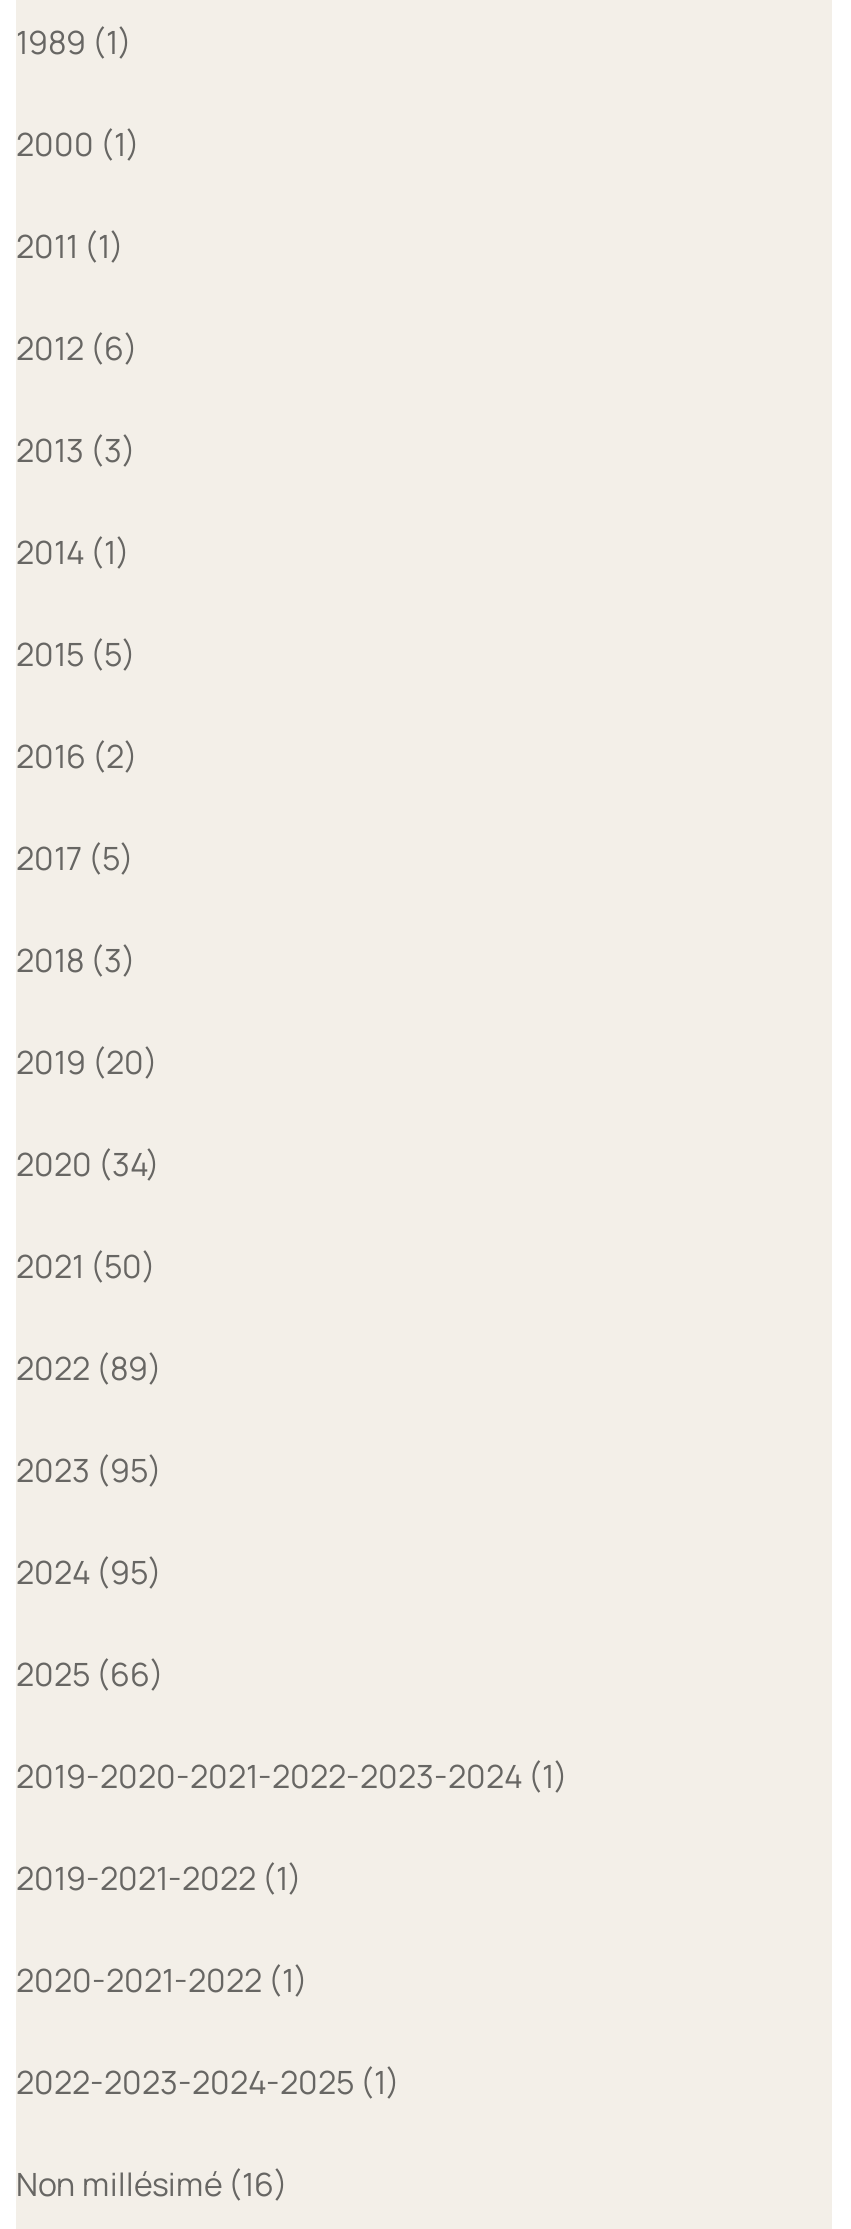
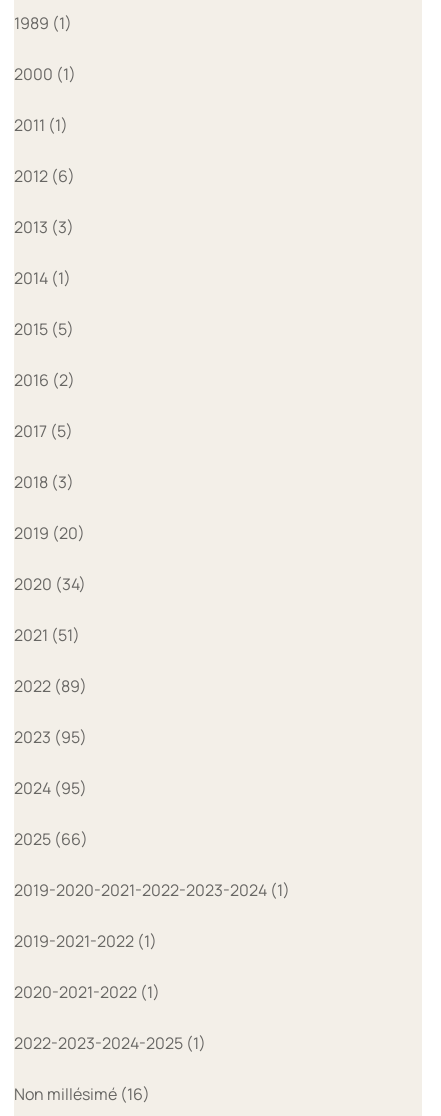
[16,1245,156,1289] 2021 (50) -> [14,624,80,646] 2021 (51)

